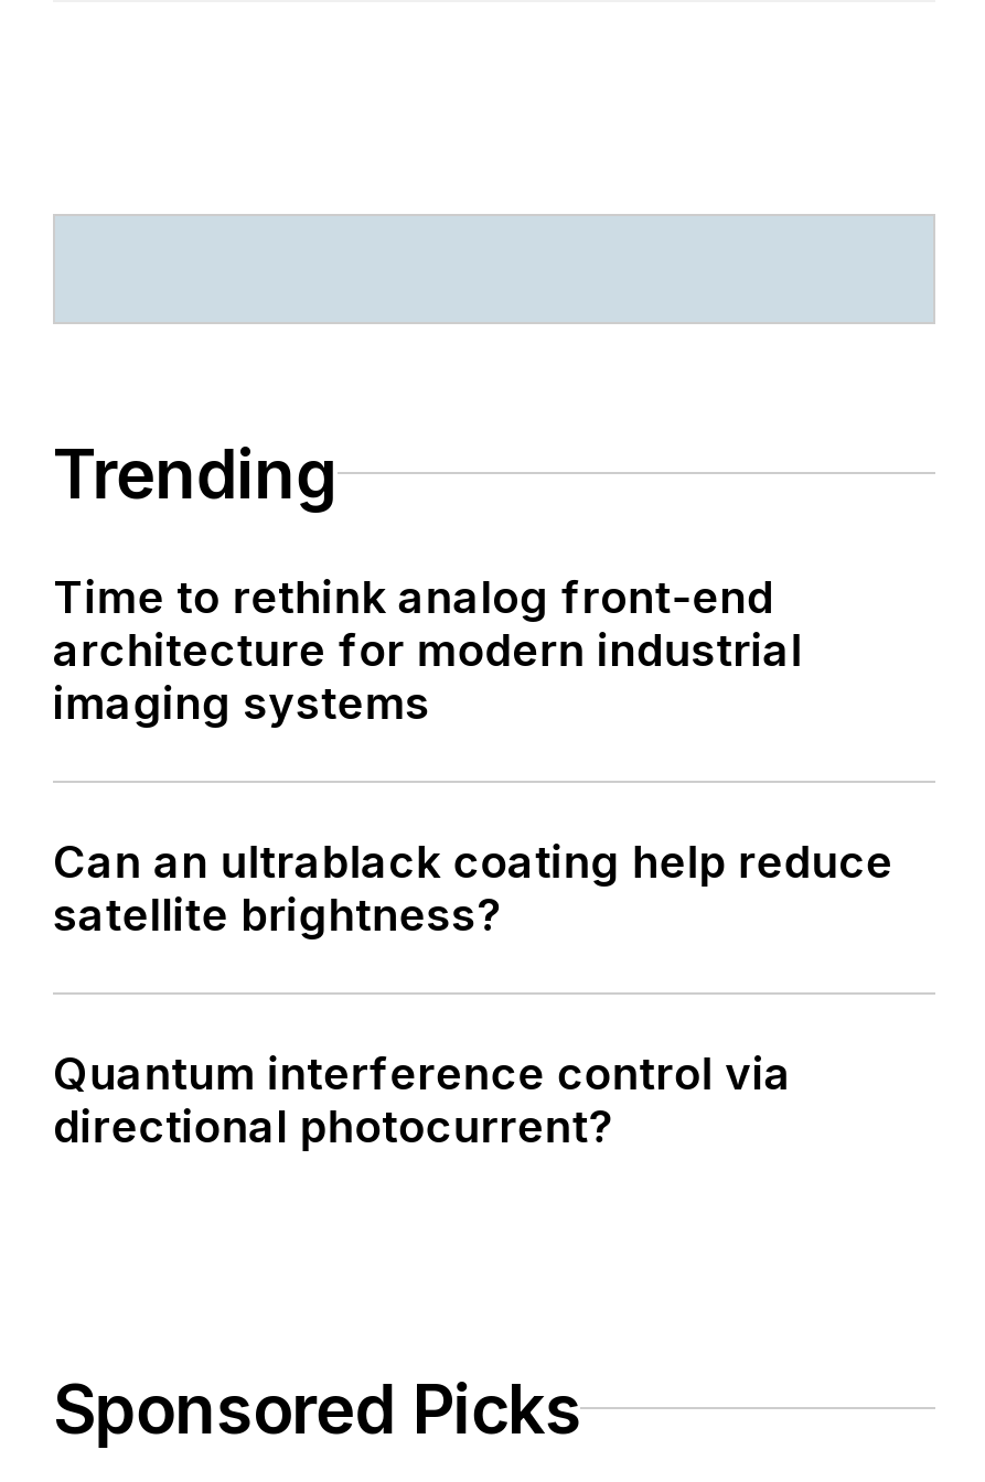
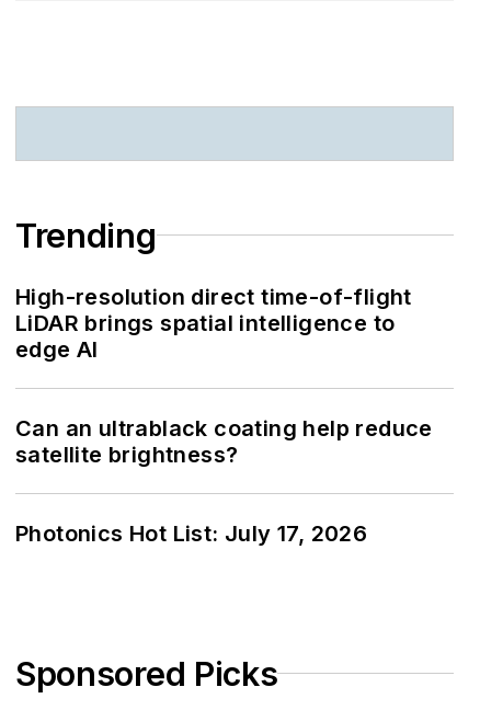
[53,571,802,730] Time to rethink analog front-end | architecture for modern industrial | imaging systems -> [15,284,412,362] High-resolution direct time-of-flight | LiDAR brings spatial intelligence to | edge AI
[53,1047,792,1153] Quantum interference control via | directional photocurrent? -> [15,520,367,547] Photonics Hot List: July 17, 2026

